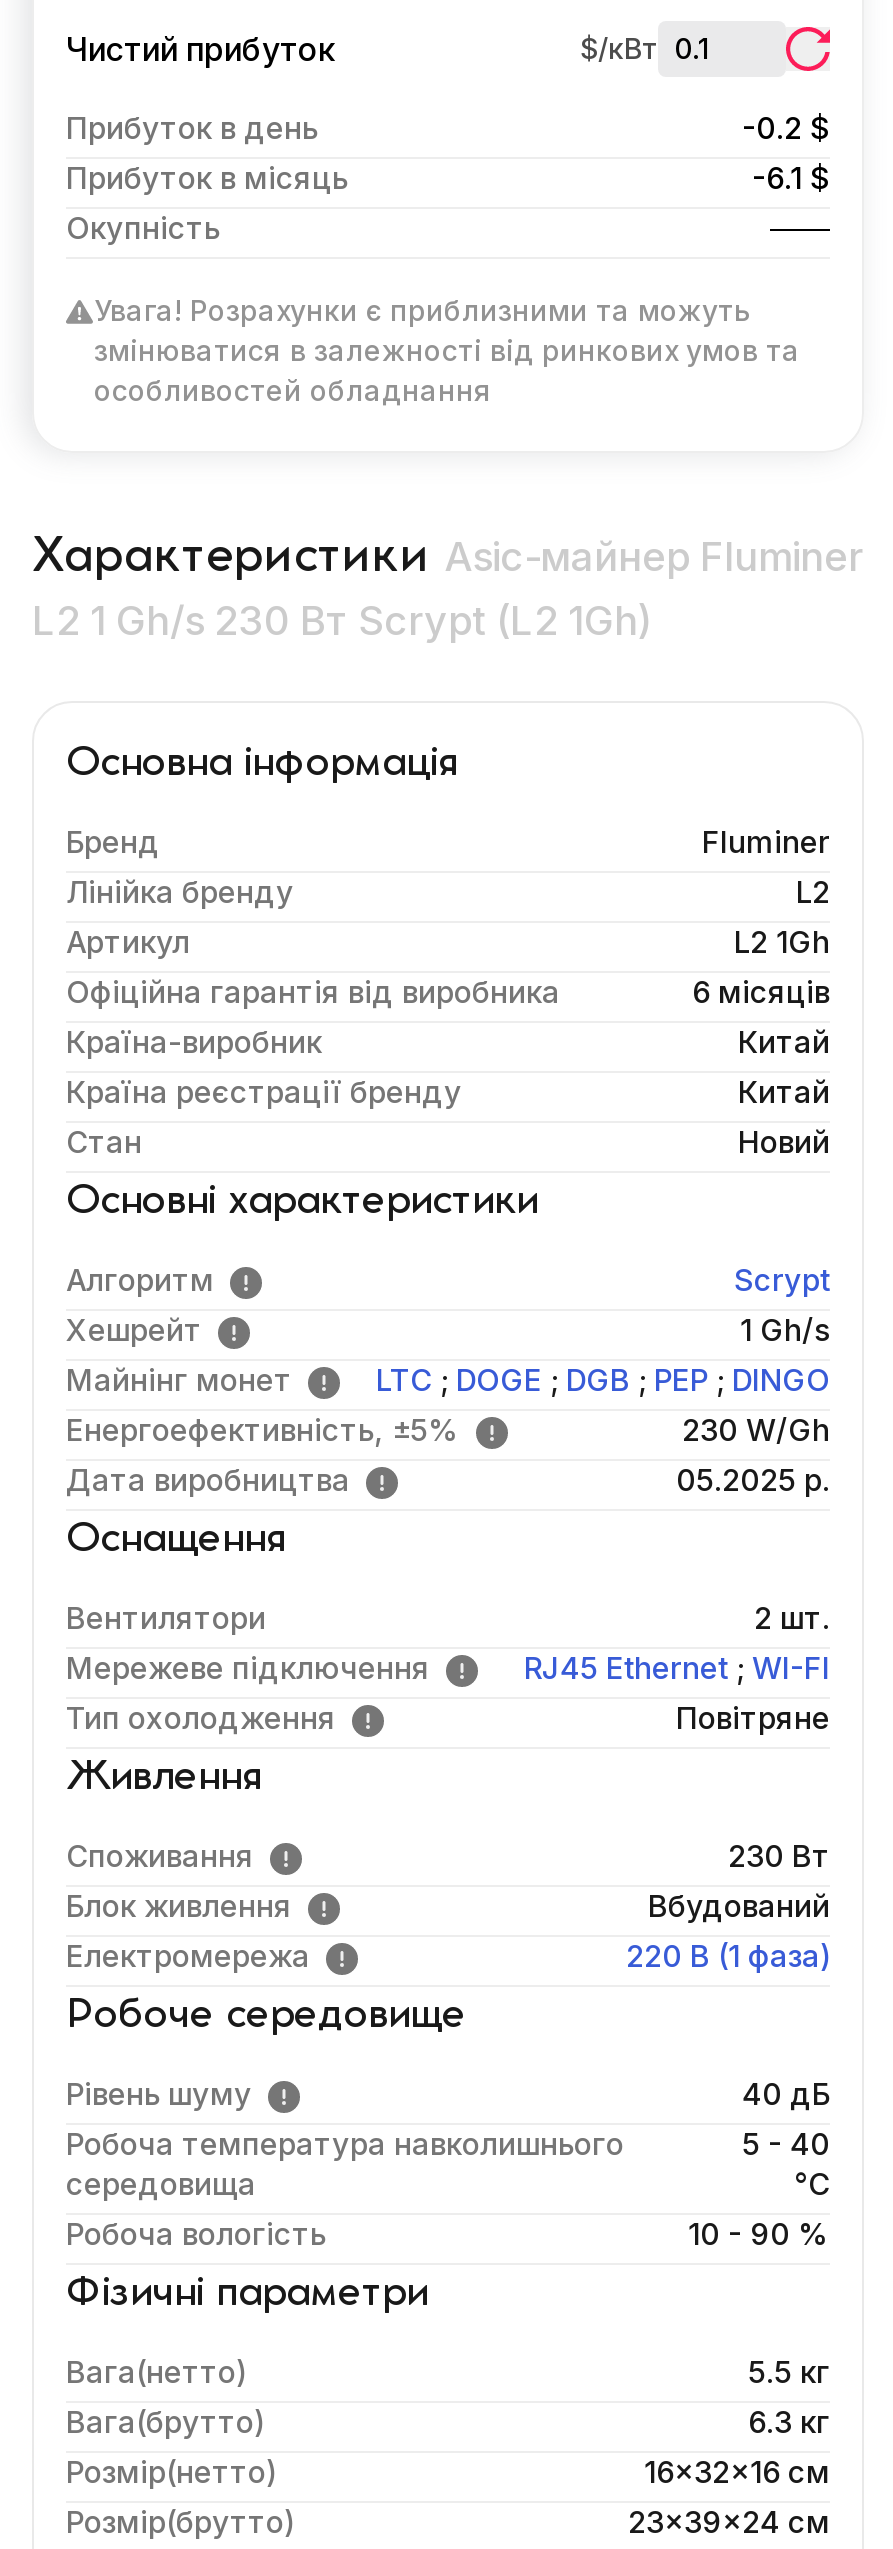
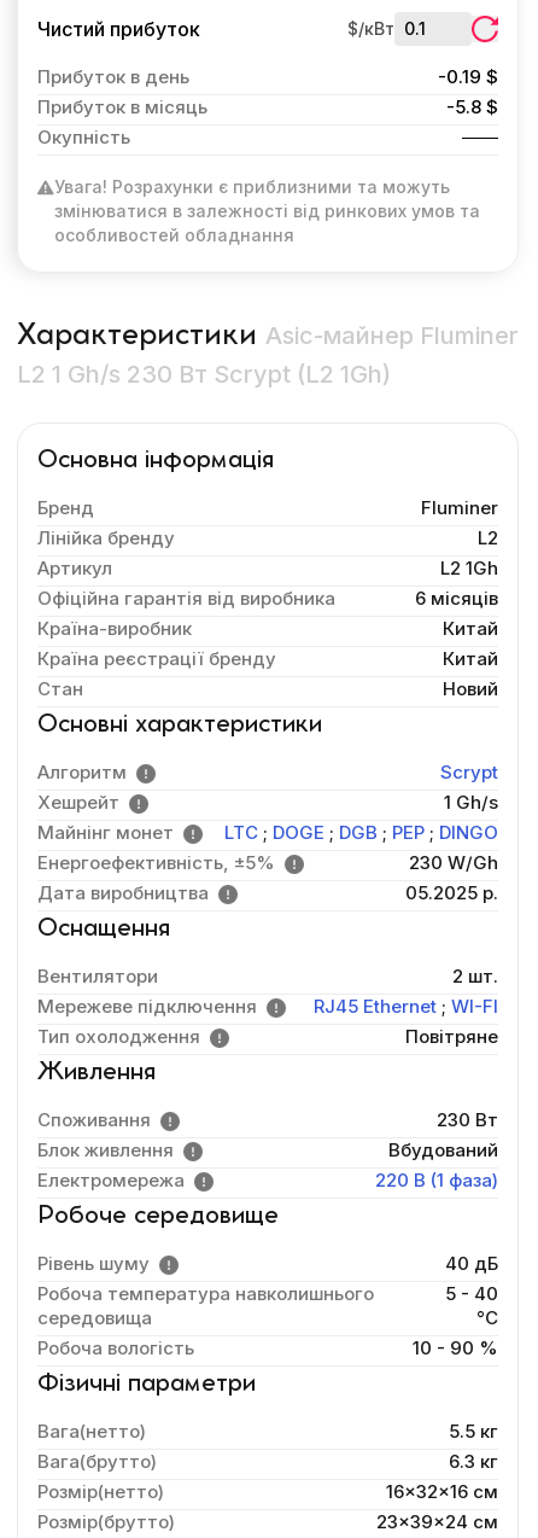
[742,109,830,147] -0.2 $ -> [438,65,498,88] -0.19 $
[752,159,830,197] -6.1 $ -> [446,95,498,118] -5.8 $

